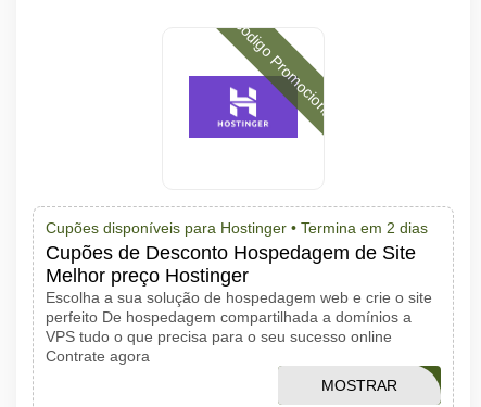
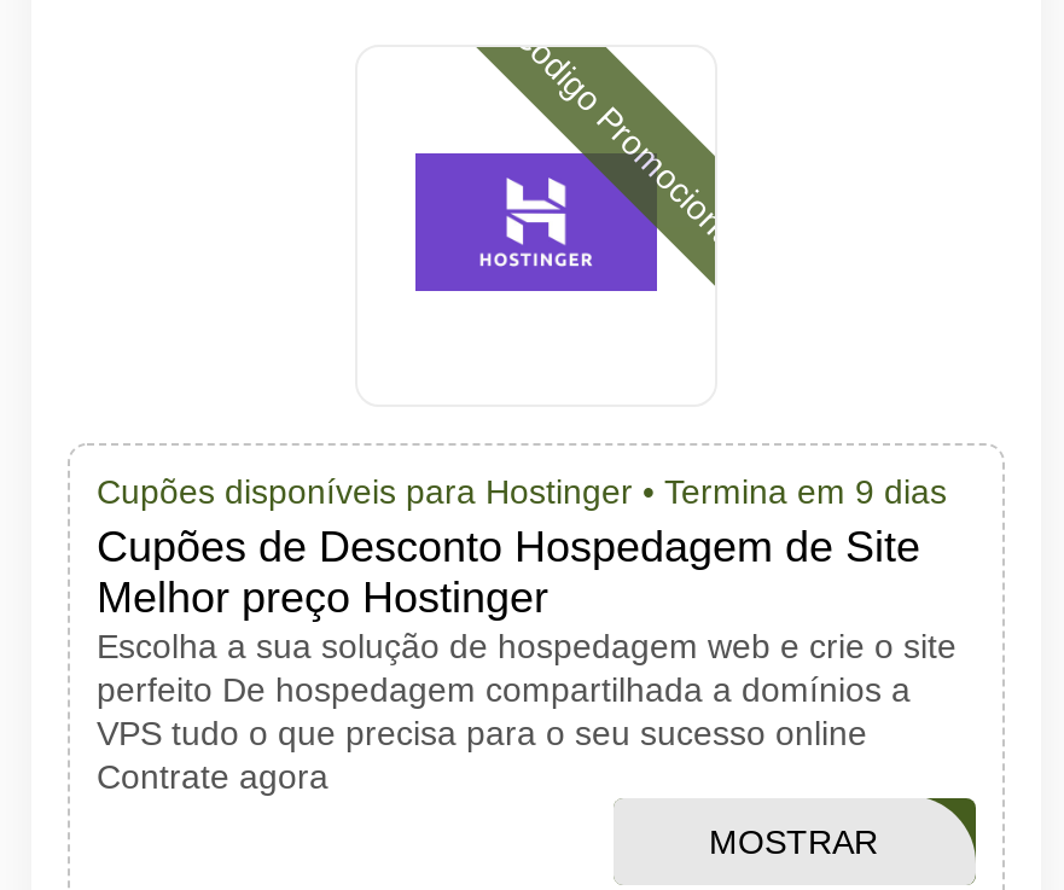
[46,219,428,237] Cupões disponíveis para Hostinger • Termina em 2 dias -> [97,472,947,511] Cupões disponíveis para Hostinger • Termina em 9 dias

